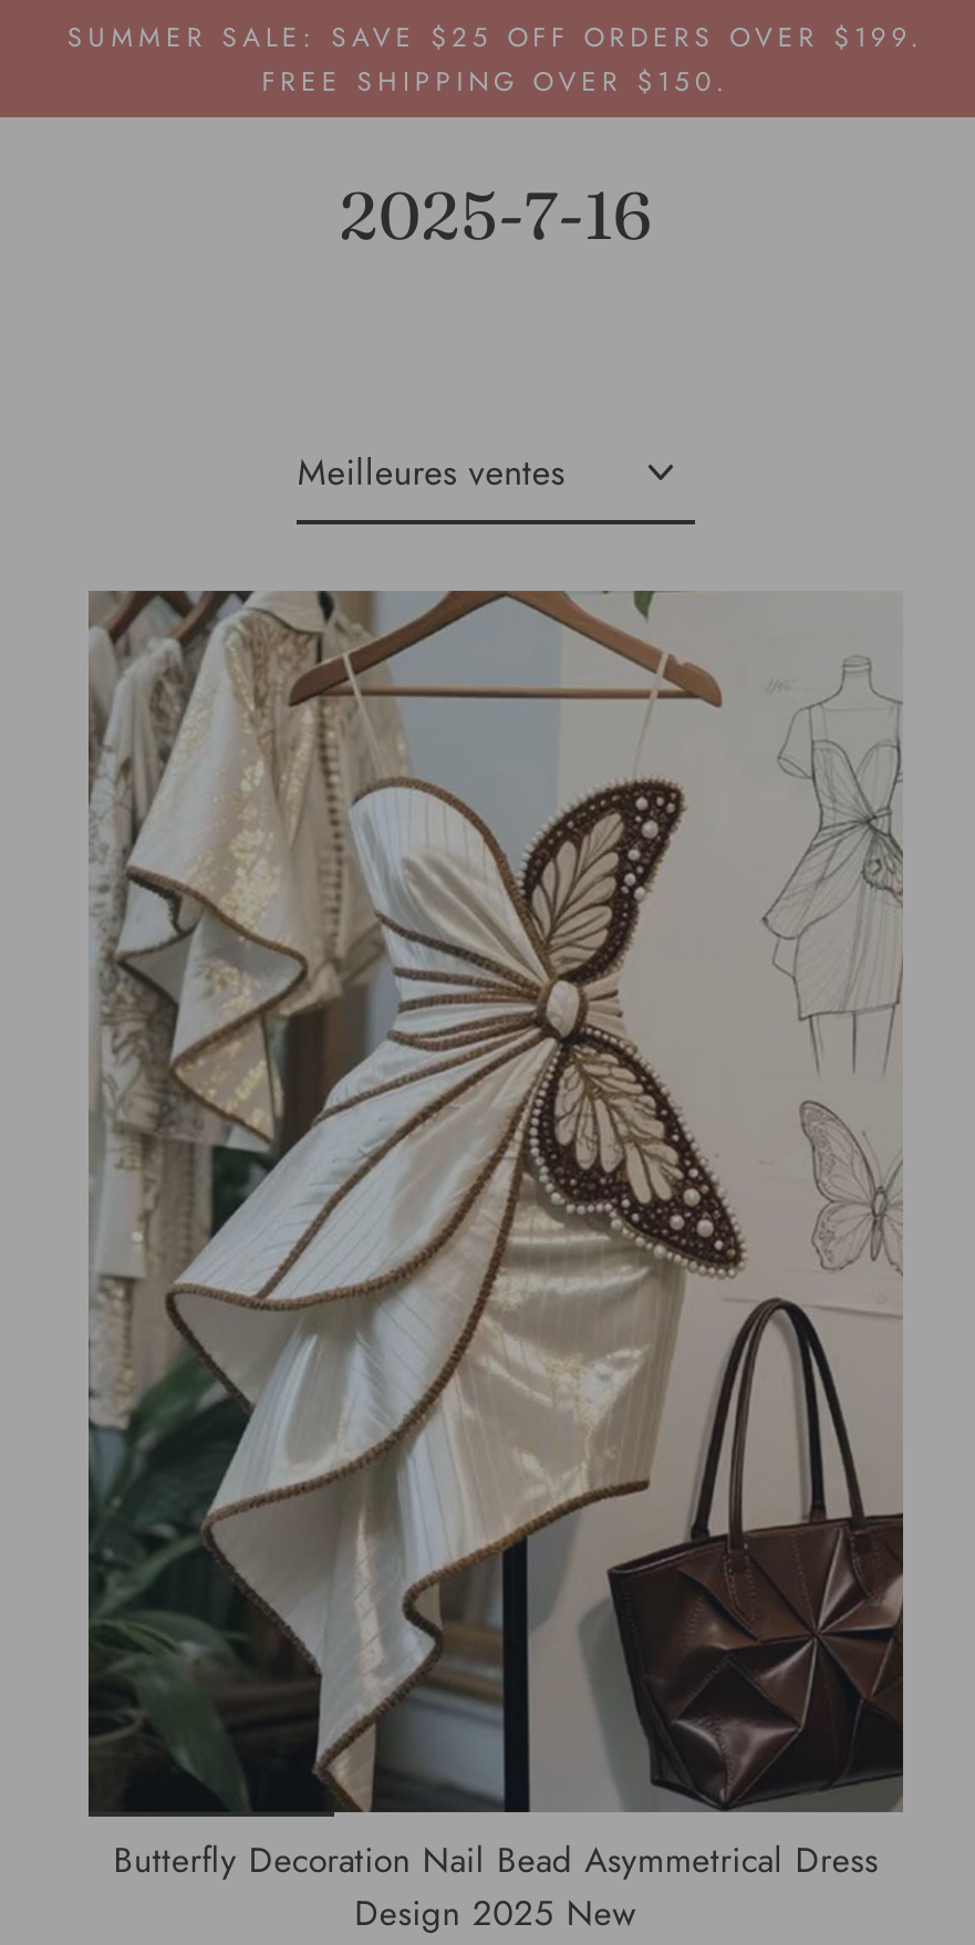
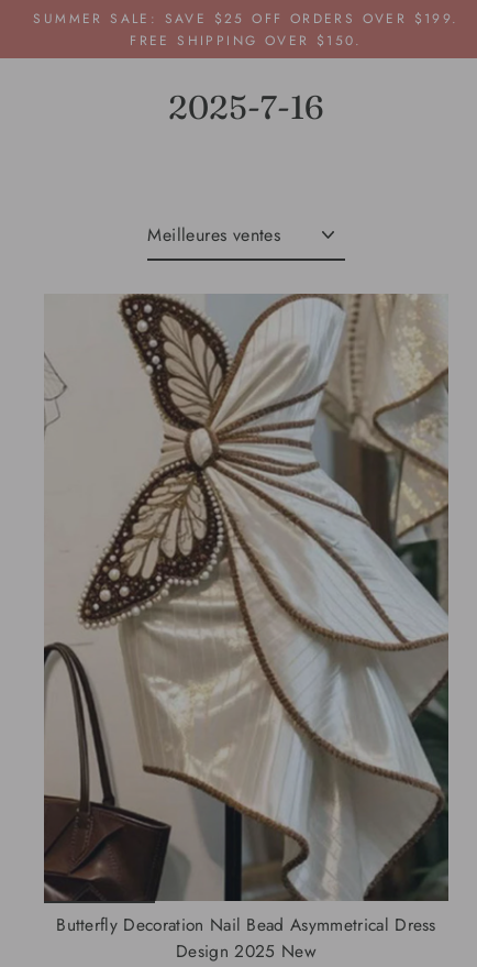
[86,589,903,1819] [image] -> [43,294,450,903] [image]

